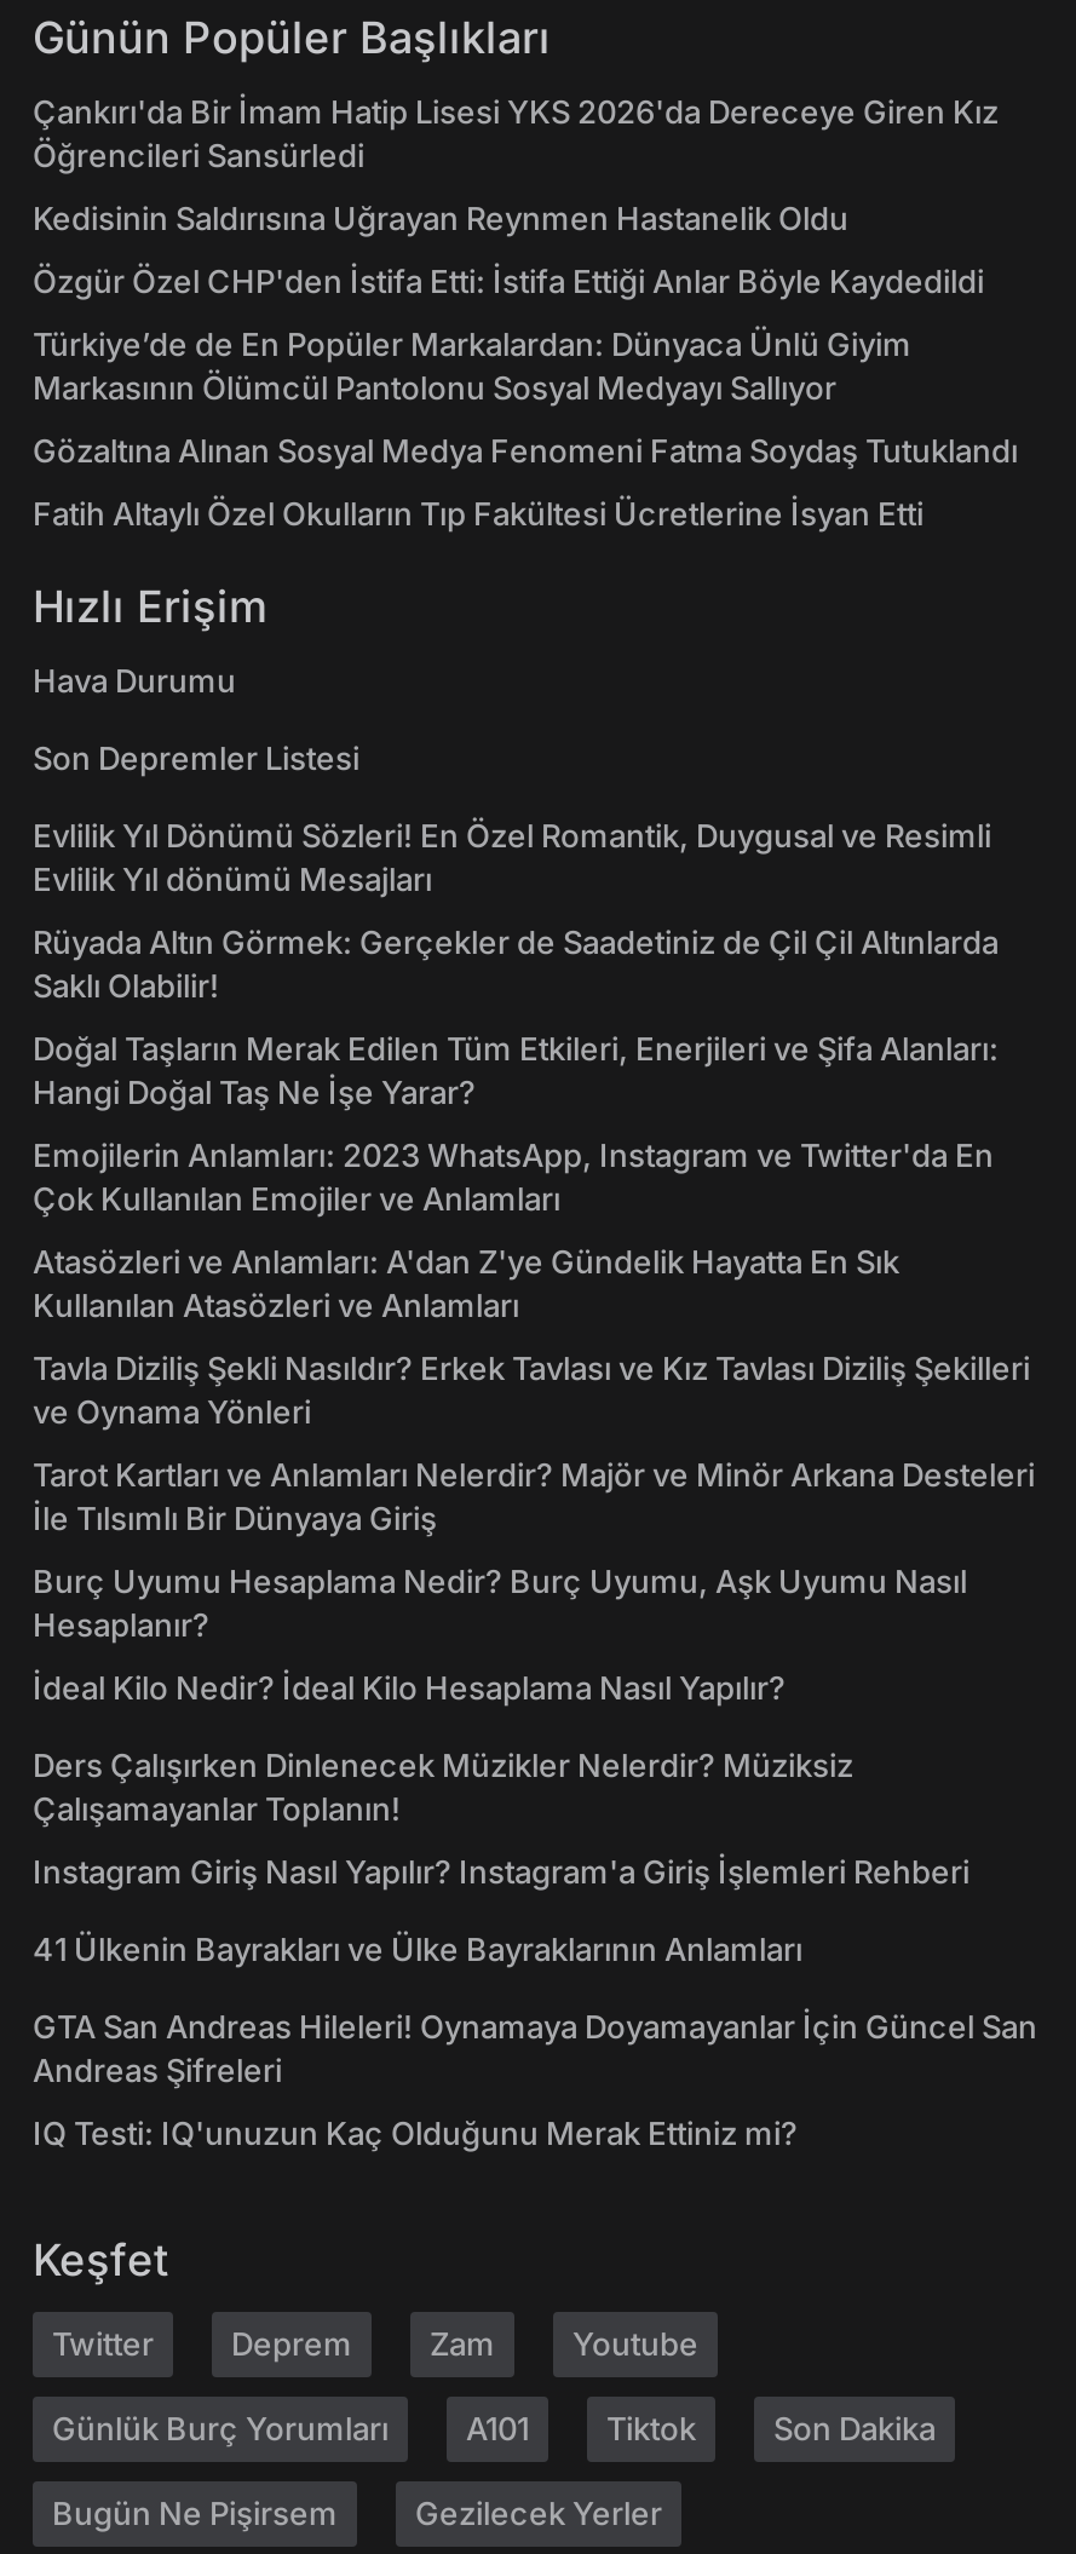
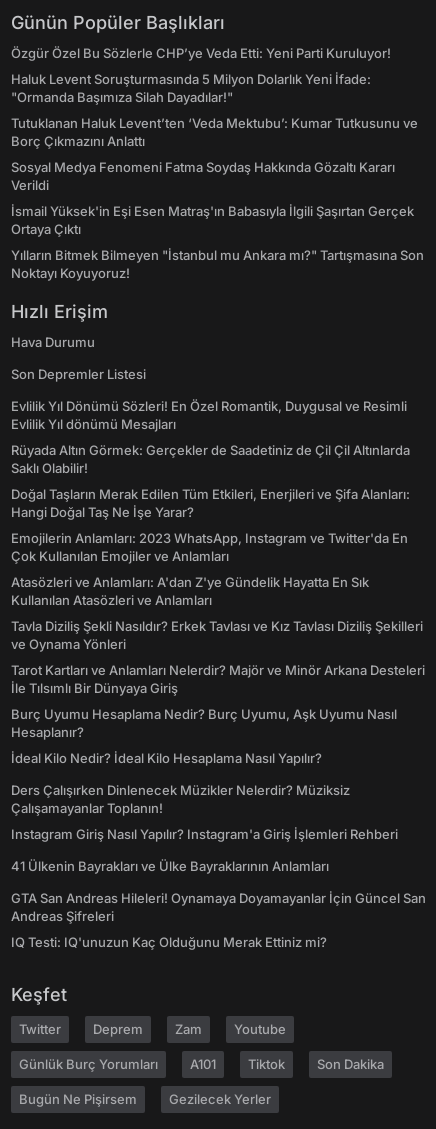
[33,92,999,174] Çankırı'da Bir İmam Hatip Lisesi YKS 2026'da Dereceye Giren Kız | Öğrencileri Sansürledi -> [11,45,391,61] Özgür Özel Bu Sözlerle CHP’ye Veda Etti: Yeni Parti Kuruluyor!
[33,199,848,237] Kedisinin Saldırısına Uğrayan Reynmen Hastanelik Oldu -> [11,71,371,105] Haluk Levent Soruşturmasında 5 Milyon Dolarlık Yeni İfade: | "Ormanda Başımıza Silah Dayadılar!"
[33,261,984,300] Özgür Özel CHP'den İstifa Etti: İstifa Ettiği Anlar Böyle Kaydedildi -> [11,115,418,149] Tutuklanan Haluk Levent’ten ‘Veda Mektubu’: Kumar Tutkusunu ve | Borç Çıkmazını Anlattı
[33,324,911,407] Türkiye’de de En Popüler Markalardan: Dünyaca Ünlü Giyim | Markasının Ölümcül Pantolonu Sosyal Medyayı Sallıyor -> [11,159,395,193] Sosyal Medya Fenomeni Fatma Soydaş Hakkında Gözaltı Kararı | Verildi
[33,431,1018,470] Gözaltına Alınan Sosyal Medya Fenomeni Fatma Soydaş Tutuklandı -> [11,203,414,237] İsmail Yüksek'in Eşi Esen Matraş'ın Babasıyla İlgili Şaşırtan Gerçek | Ortaya Çıktı
[33,494,923,533] Fatih Altaylı Özel Okulların Tıp Fakültesi Ücretlerine İsyan Etti -> [11,247,424,281] Yılların Bitmek Bilmeyen "İstanbul mu Ankara mı?" Tartışmasına Son | Noktayı Koyuyoruz!

